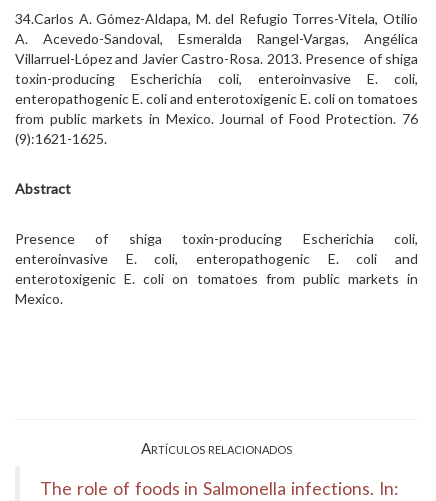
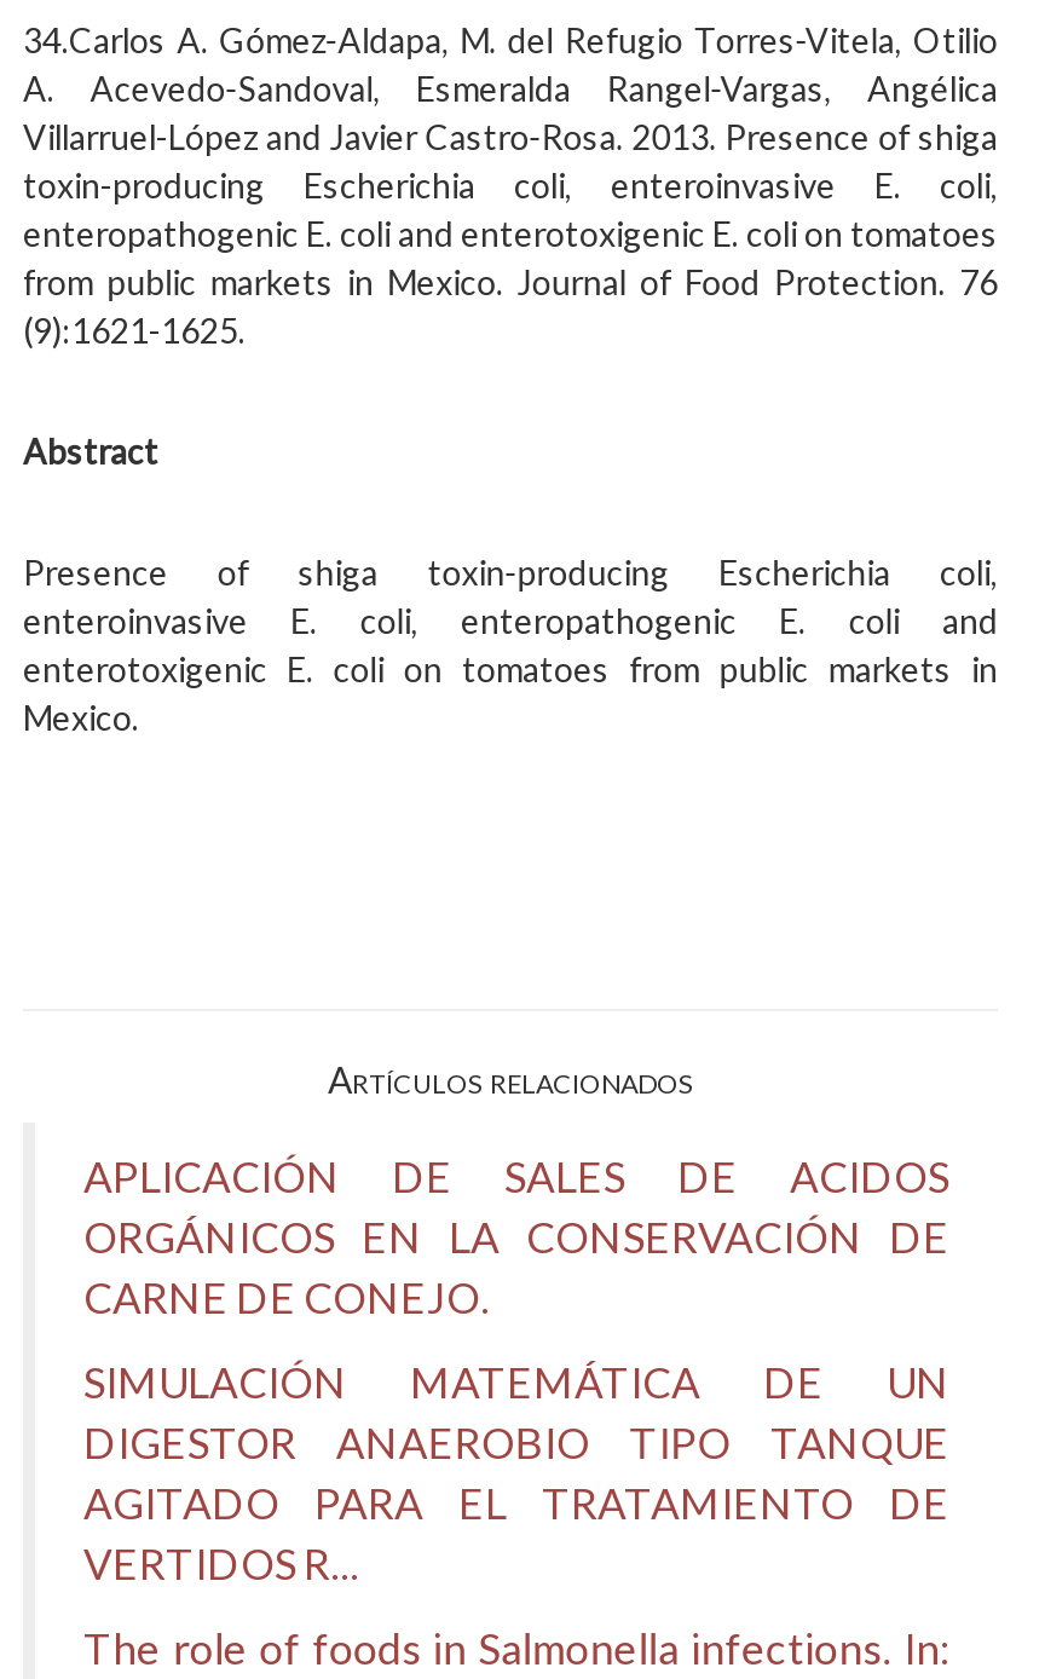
none -> [83,1152,949,1589] APLICACIÓN DE SALES DE ACIDOS | ORGÁNICOS EN LA CONSERVACIÓN DE | CARNE DE CONEJO. | SIMULACIÓN MATEMÁTICA DE UN | DIGESTOR ANAEROBIO TIPO TANQUE | AGITADO PARA EL TRATAMIENTO DE | VERTIDOS R...

